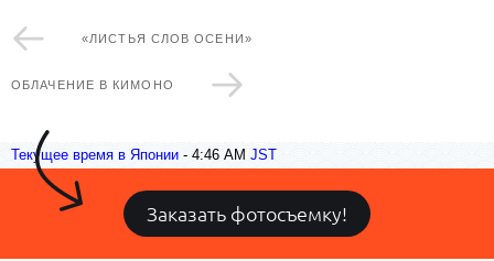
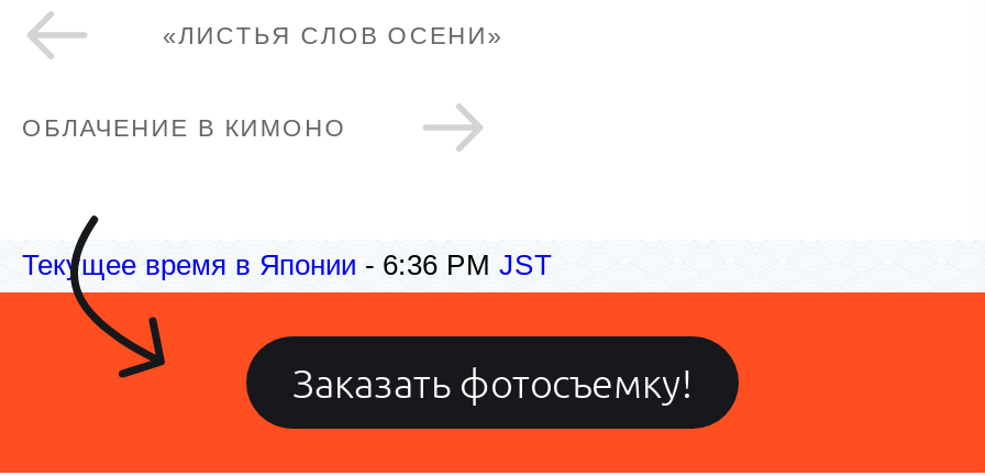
[11,146,277,163] Текущее время в Японии - 4:46 AM JST -> [22,249,552,282] Текущее время в Японии - 6:36 PM JST

